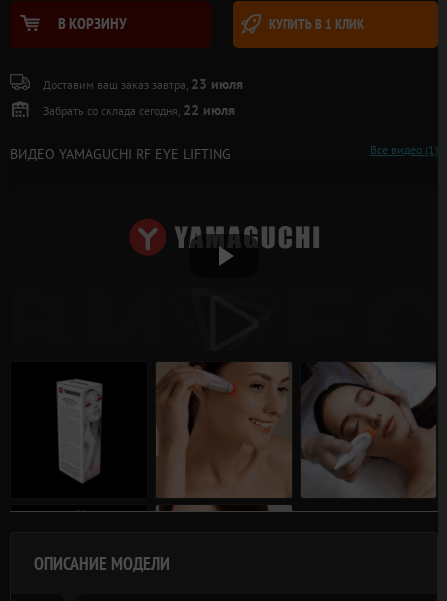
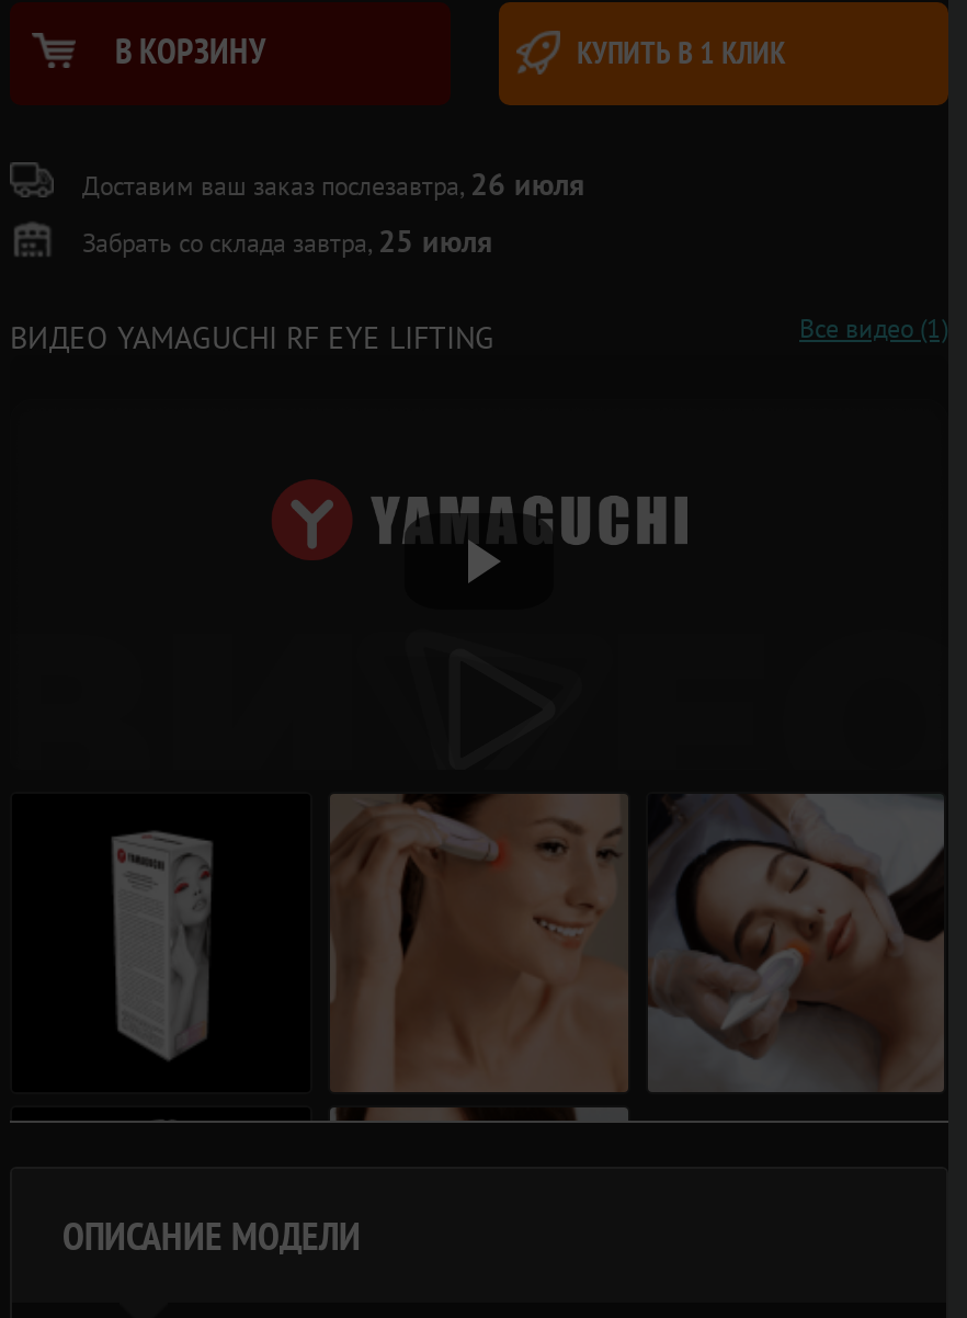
[43,75,243,93] Доставим ваш заказ завтра, 23 июля -> [82,164,584,204] Доставим ваш заказ послезавтра, 26 июля
[43,101,235,119] Забрать со склада сегодня, 22 июля -> [82,221,492,261] Забрать со склада завтра, 25 июля

